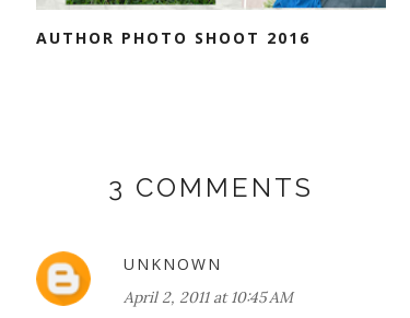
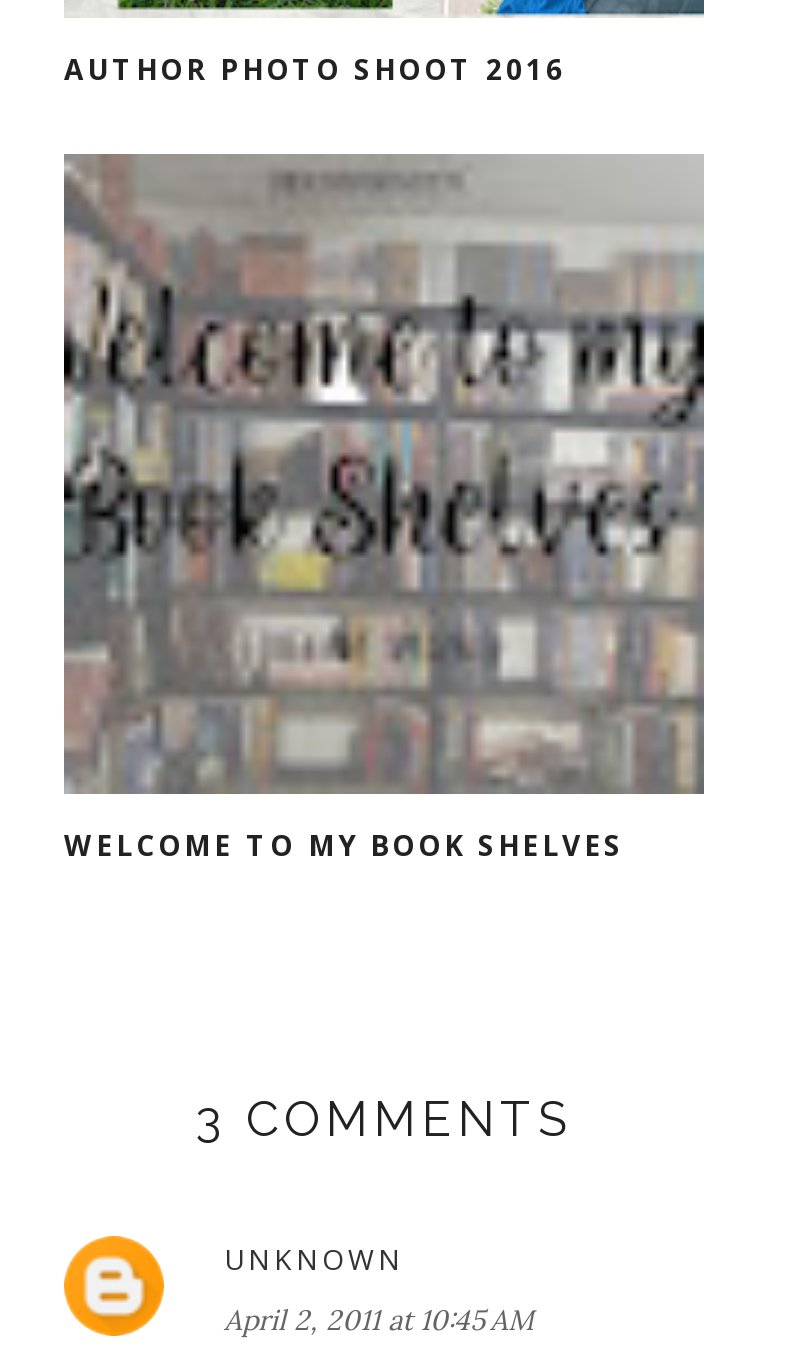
none -> [62,152,706,864] [image] | WELCOME TO MY BOOK SHELVES

